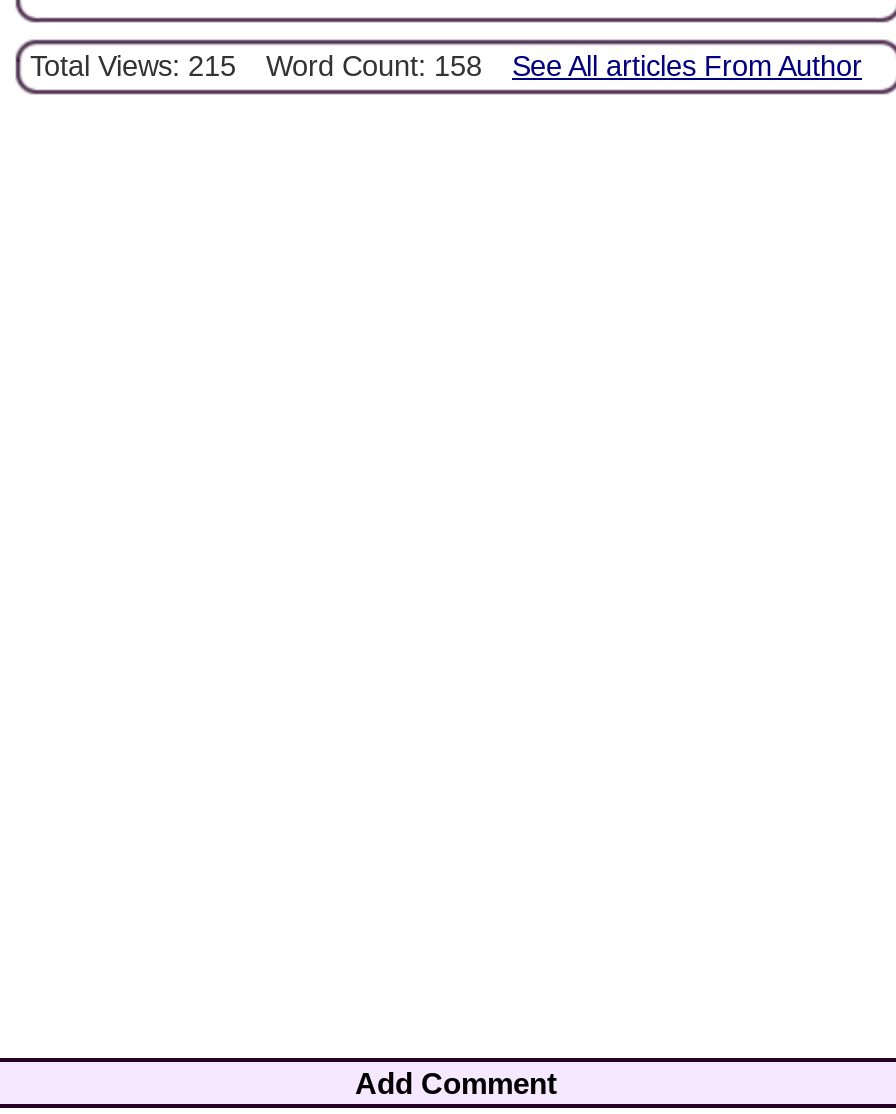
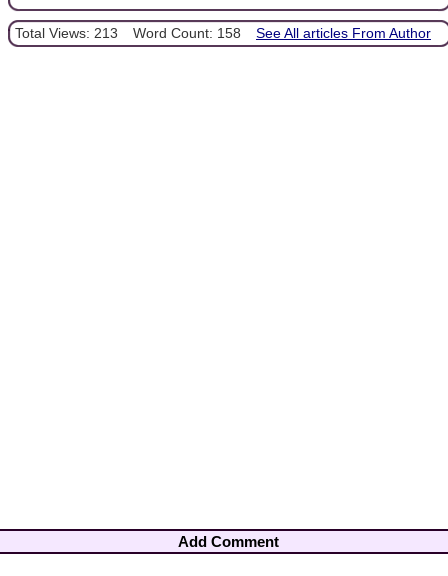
[30,50,862,82] Total Views: 215 Word Count: 158 See All articles From Author -> [15,25,431,41] Total Views: 213 Word Count: 158 See All articles From Author

